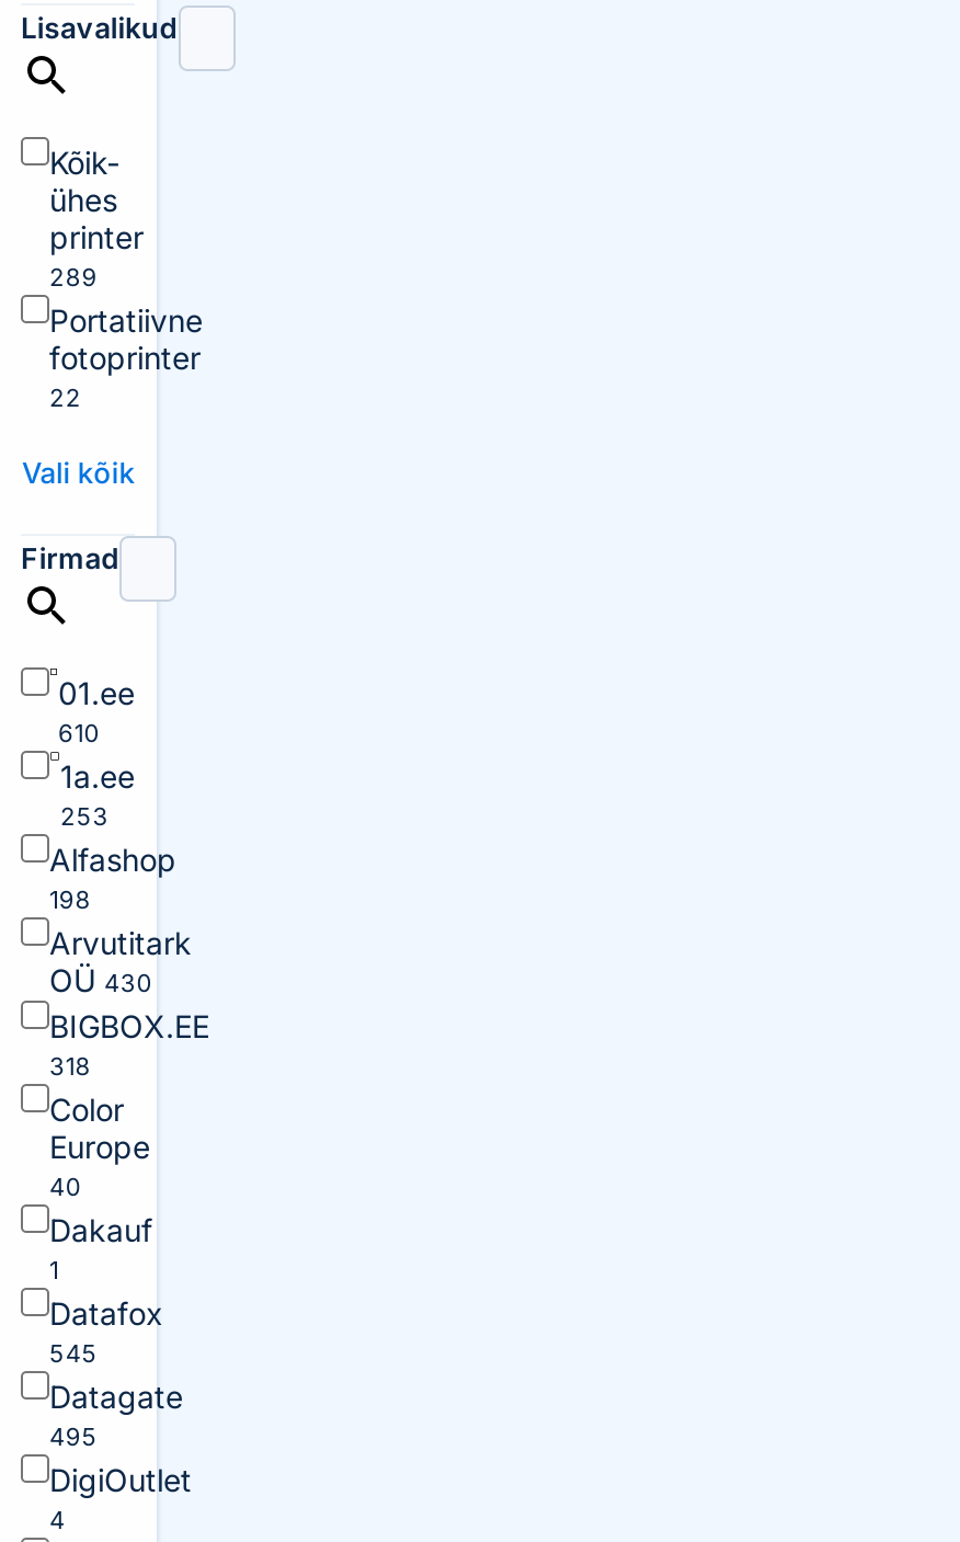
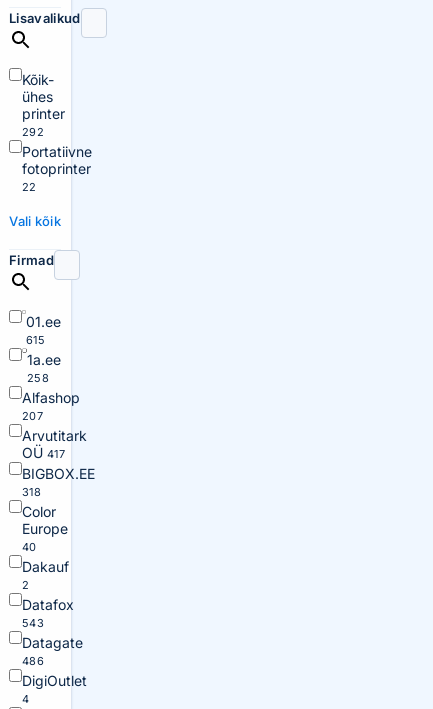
[49,262,98,293] 289 -> [22,125,44,139] 292
[58,718,100,749] 610 -> [26,333,45,347] 615
[60,801,109,832] 253 -> [27,371,49,385] 258
[49,884,91,915] 198 -> [22,409,43,423] 207
[49,961,153,998] OÜ 430 -> [22,444,65,461] OÜ 417
[49,1255,59,1286] 1 -> [22,578,29,592] 2
[49,1338,98,1369] 545 -> [22,616,44,630] 543
[49,1421,98,1452] 495 -> [22,654,44,668] 486

